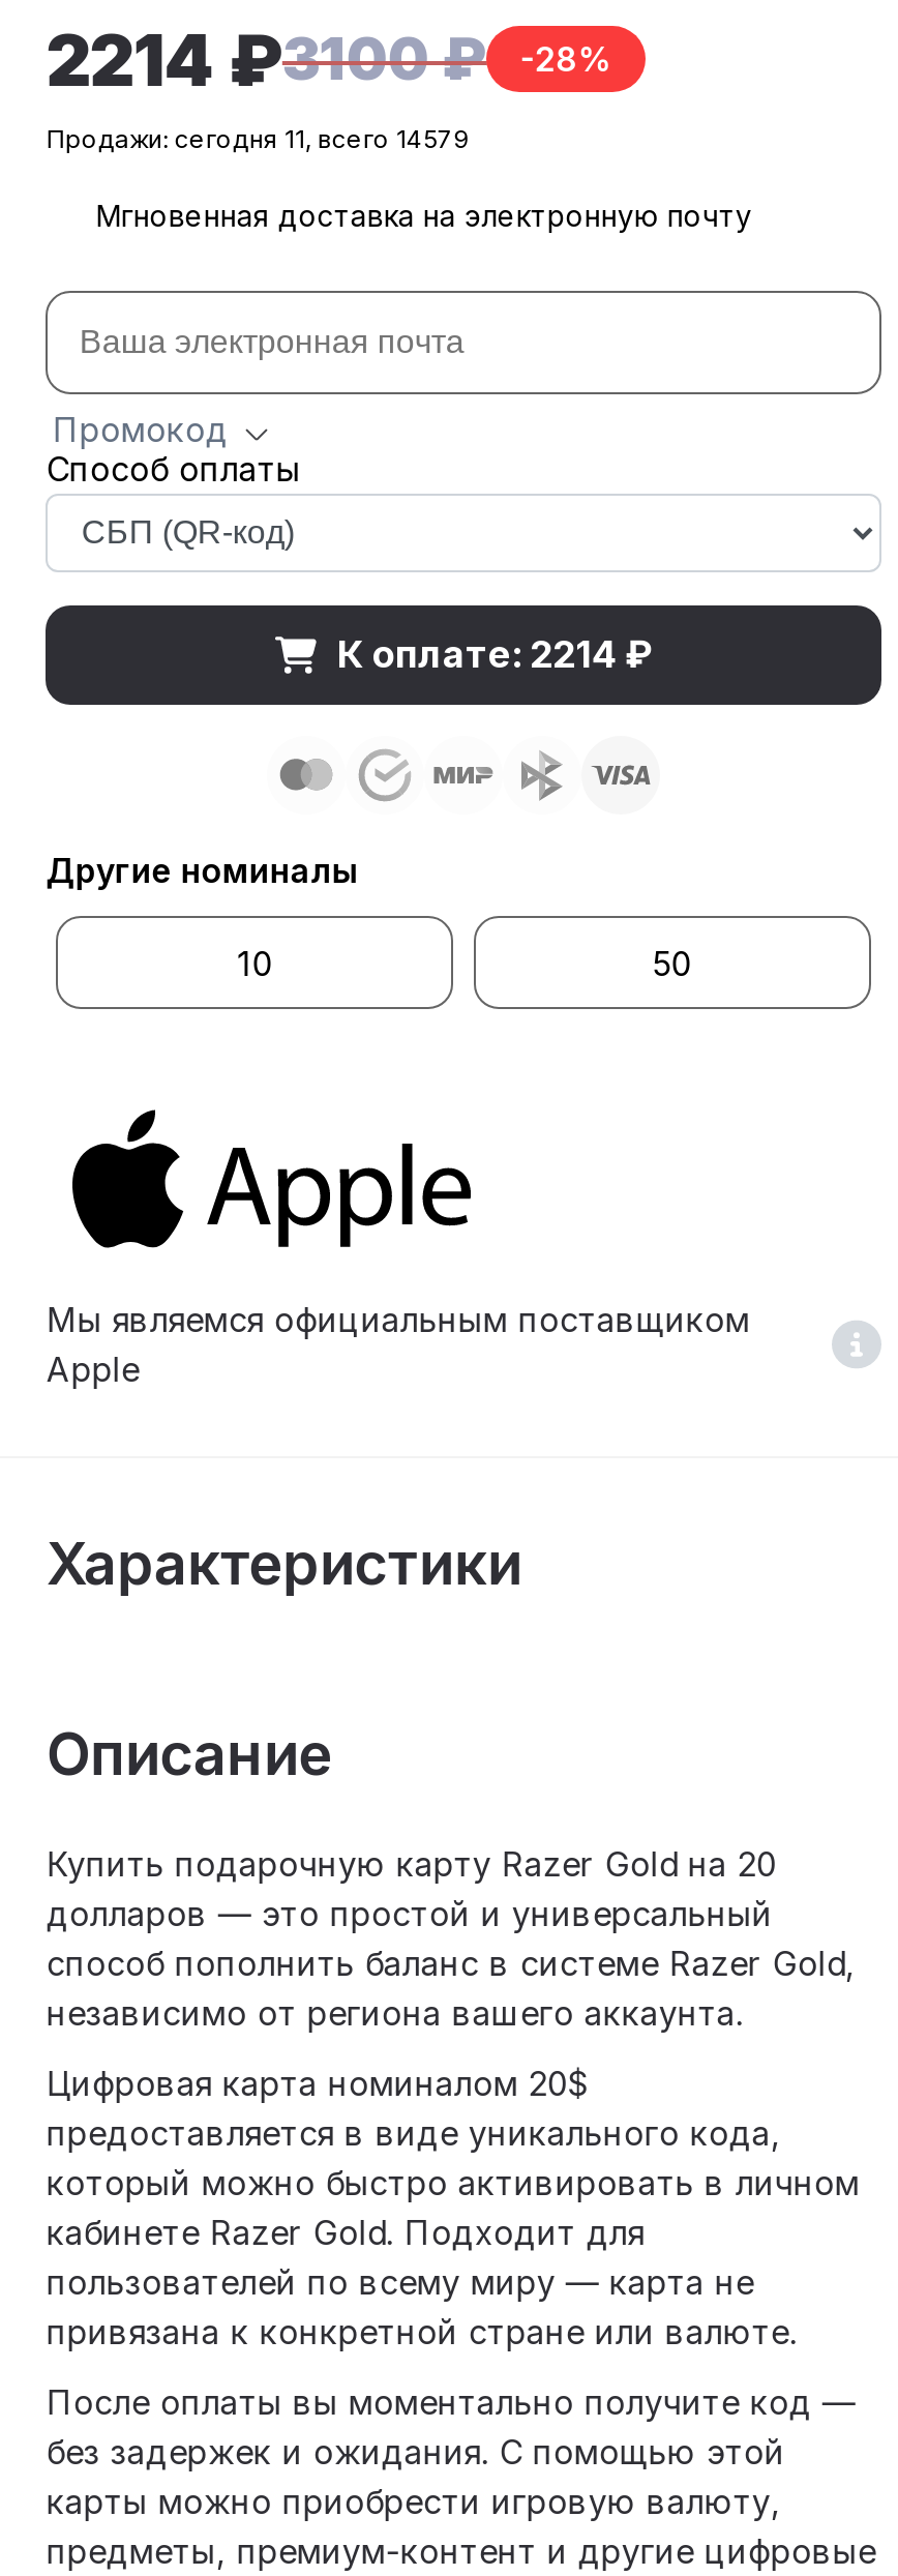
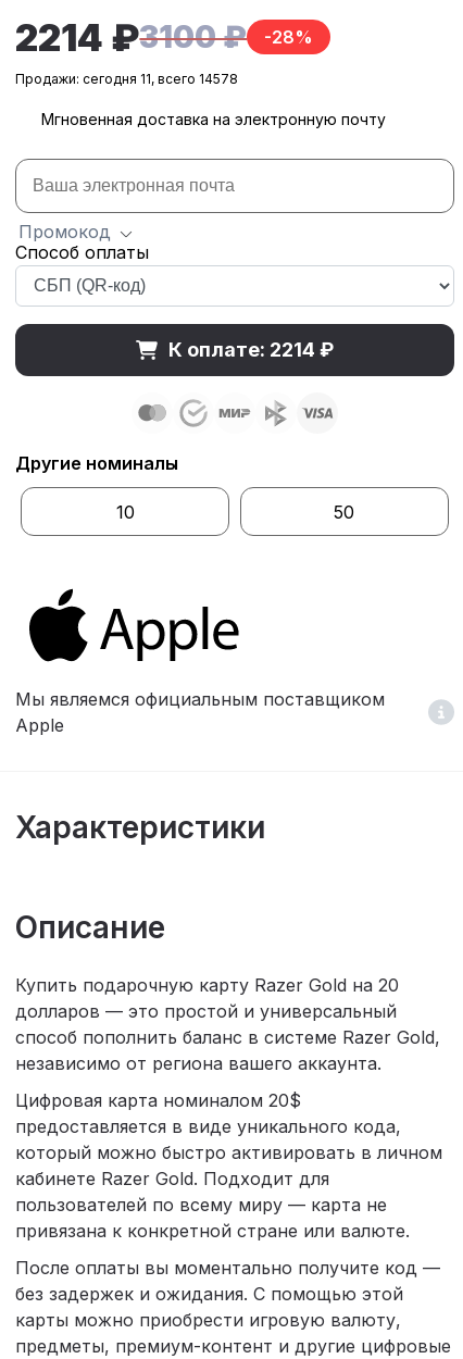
[46,123,471,154] Продажи: сегодня 11, всего 14579 -> [16,71,238,87] Продажи: сегодня 11, всего 14578

